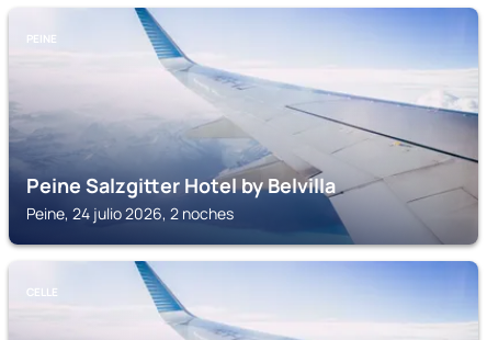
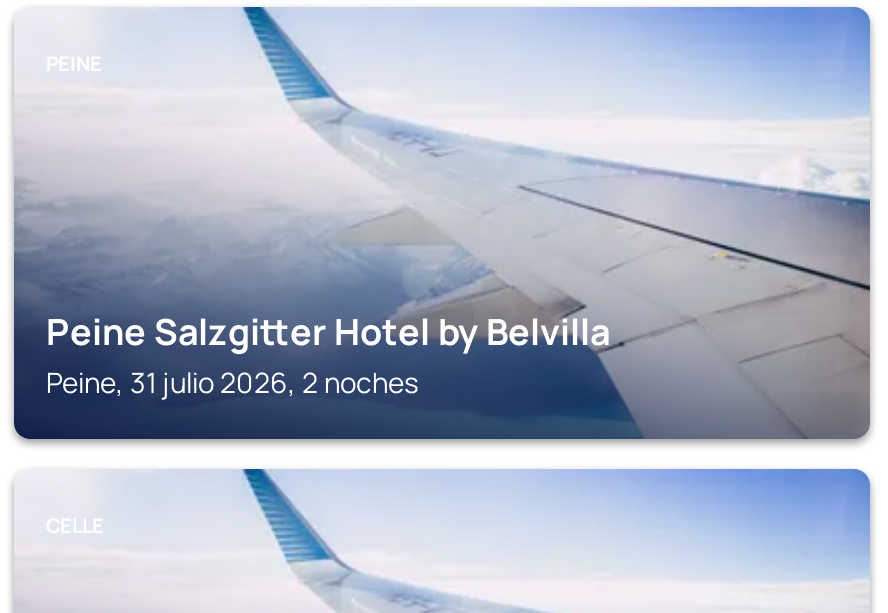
[26,203,234,224] Peine, 24 julio 2026, 2 noches -> [46,363,418,401] Peine, 31 julio 2026, 2 noches

